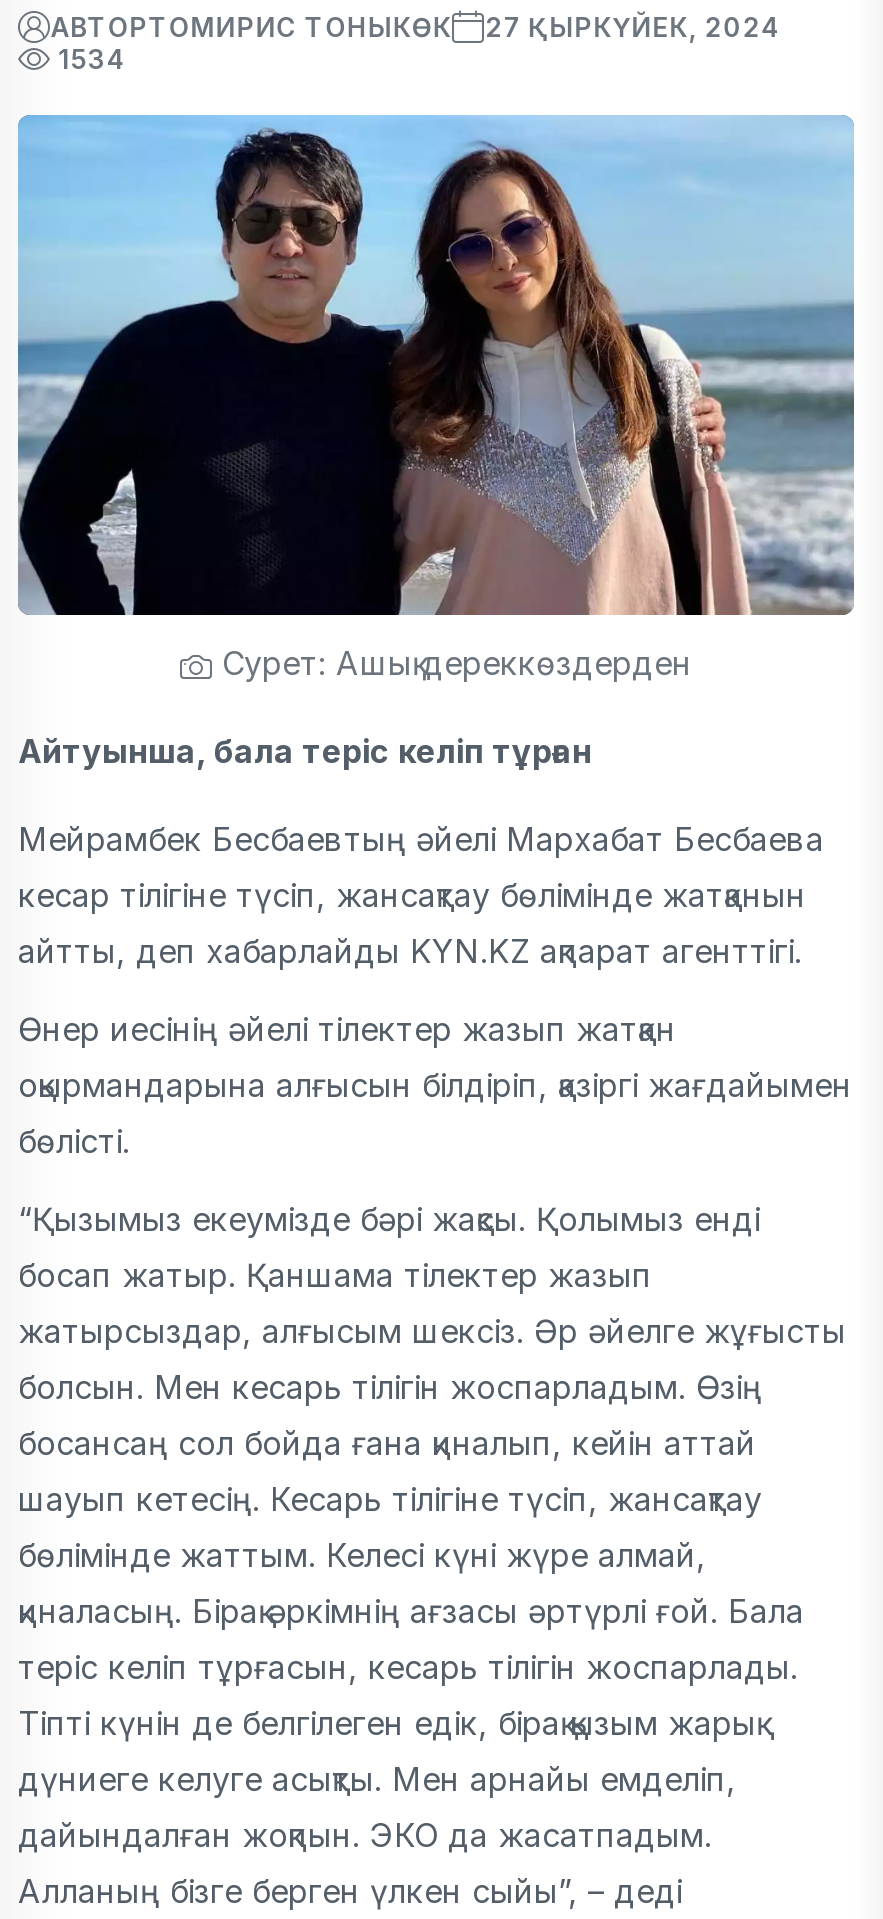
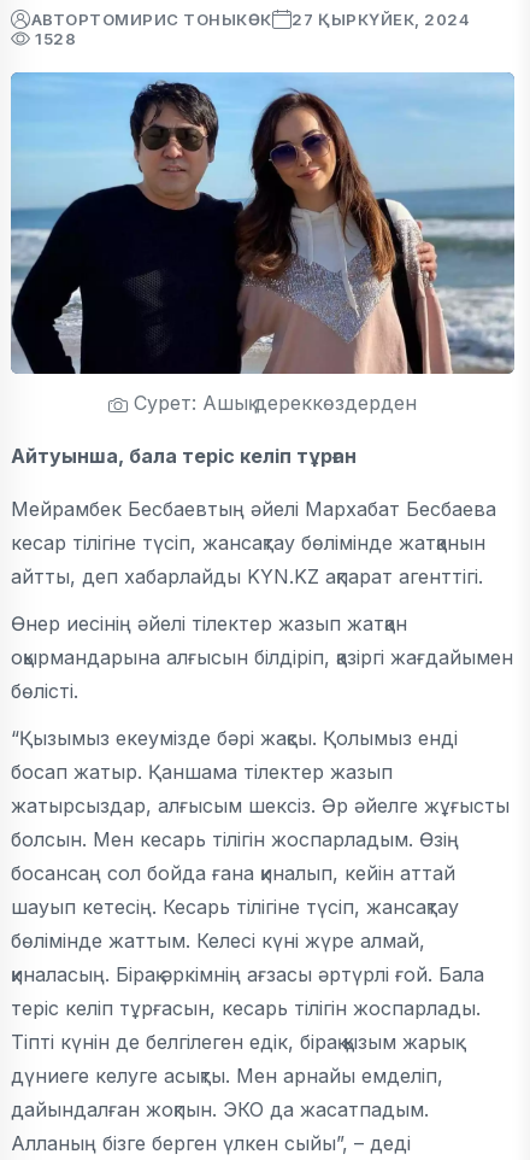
[58,43,126,75] 1534 -> [35,29,76,48] 1528

